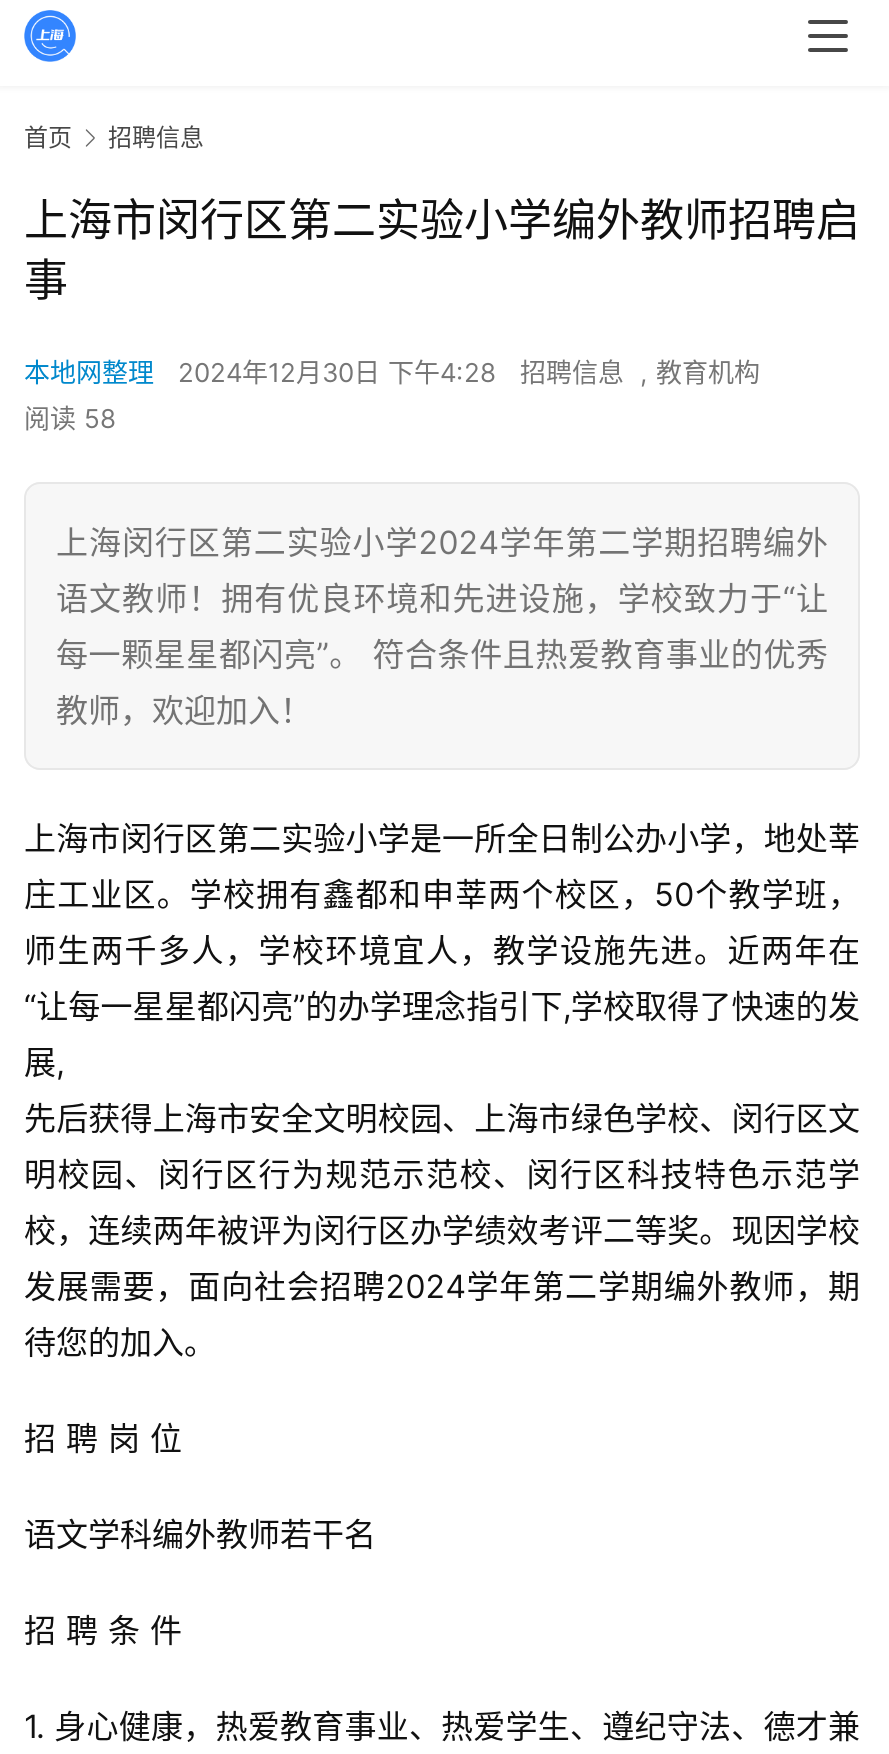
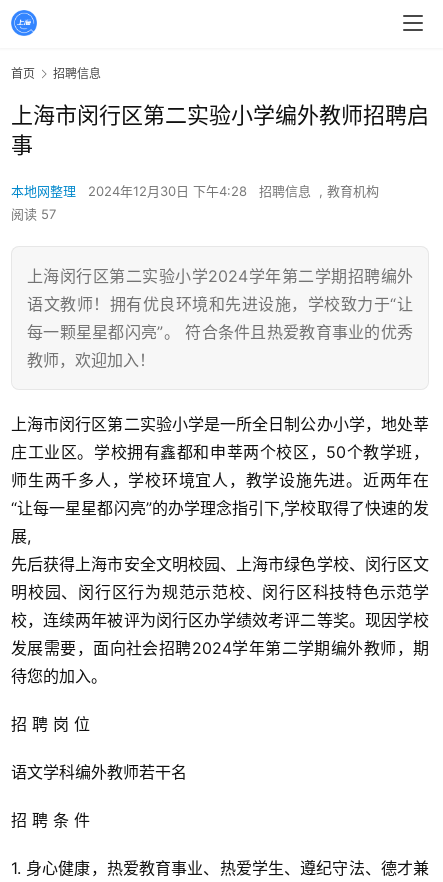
[24,402,116,434] 阅读 58 -> [11,206,56,222] 阅读 57

